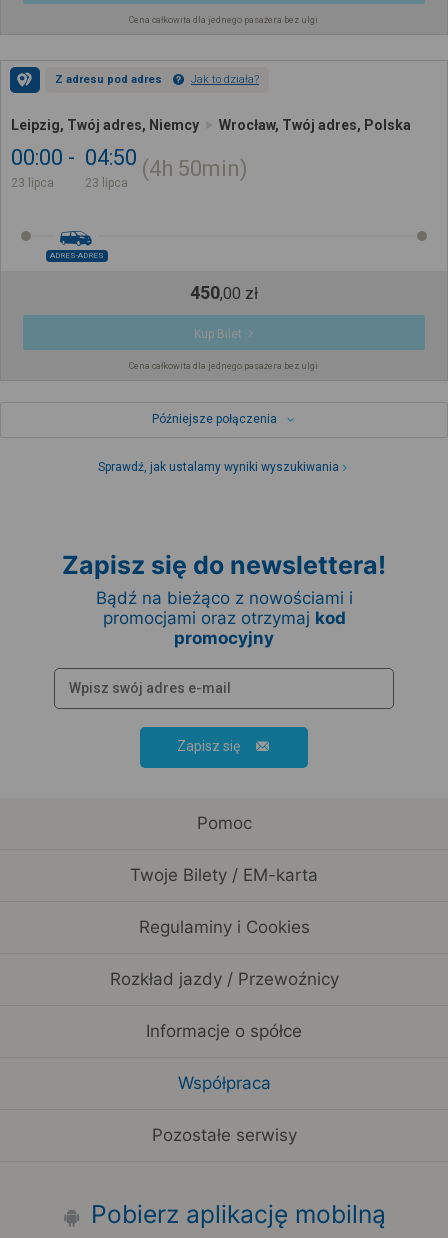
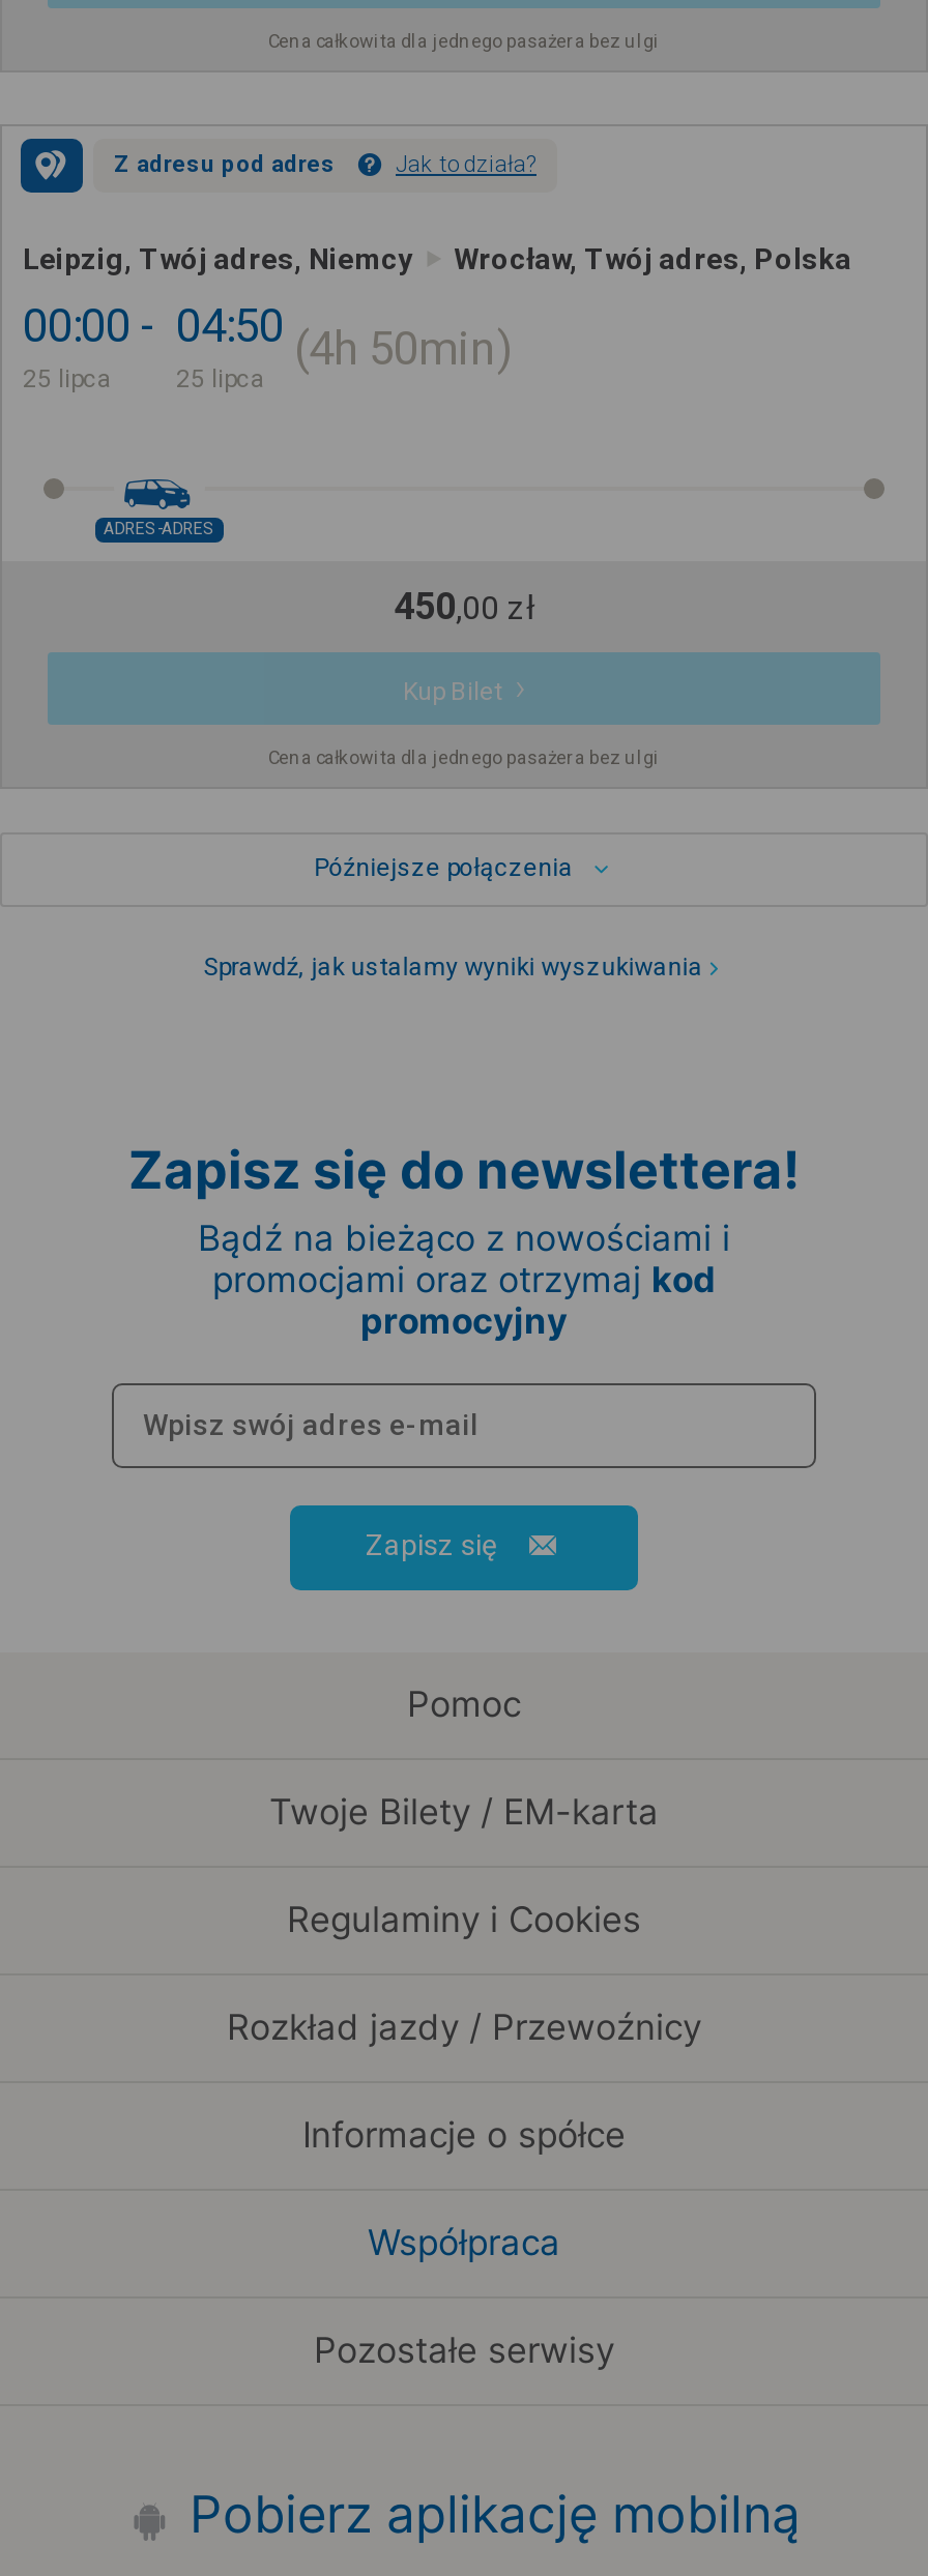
[11,176,54,190] 23 lipca -> [23,364,112,393] 25 lipca
[85,176,128,190] 23 lipca -> [176,364,265,393] 25 lipca

